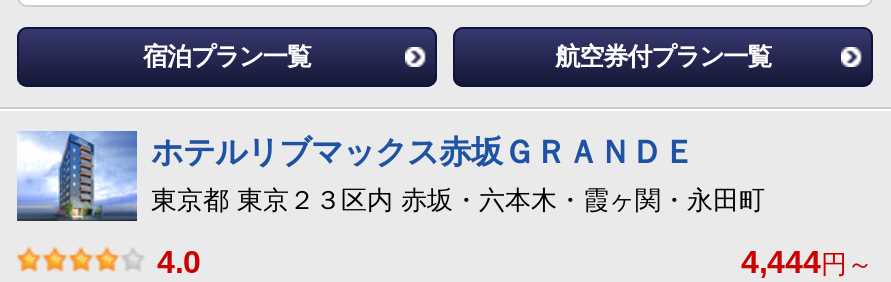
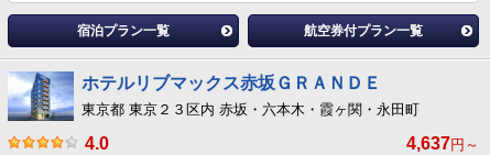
[741,244,873,278] 4,444円～ -> [406,134,479,153] 4,637円～

